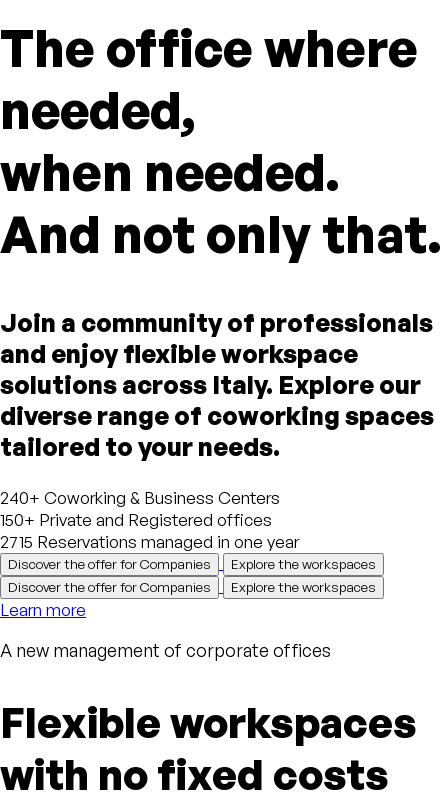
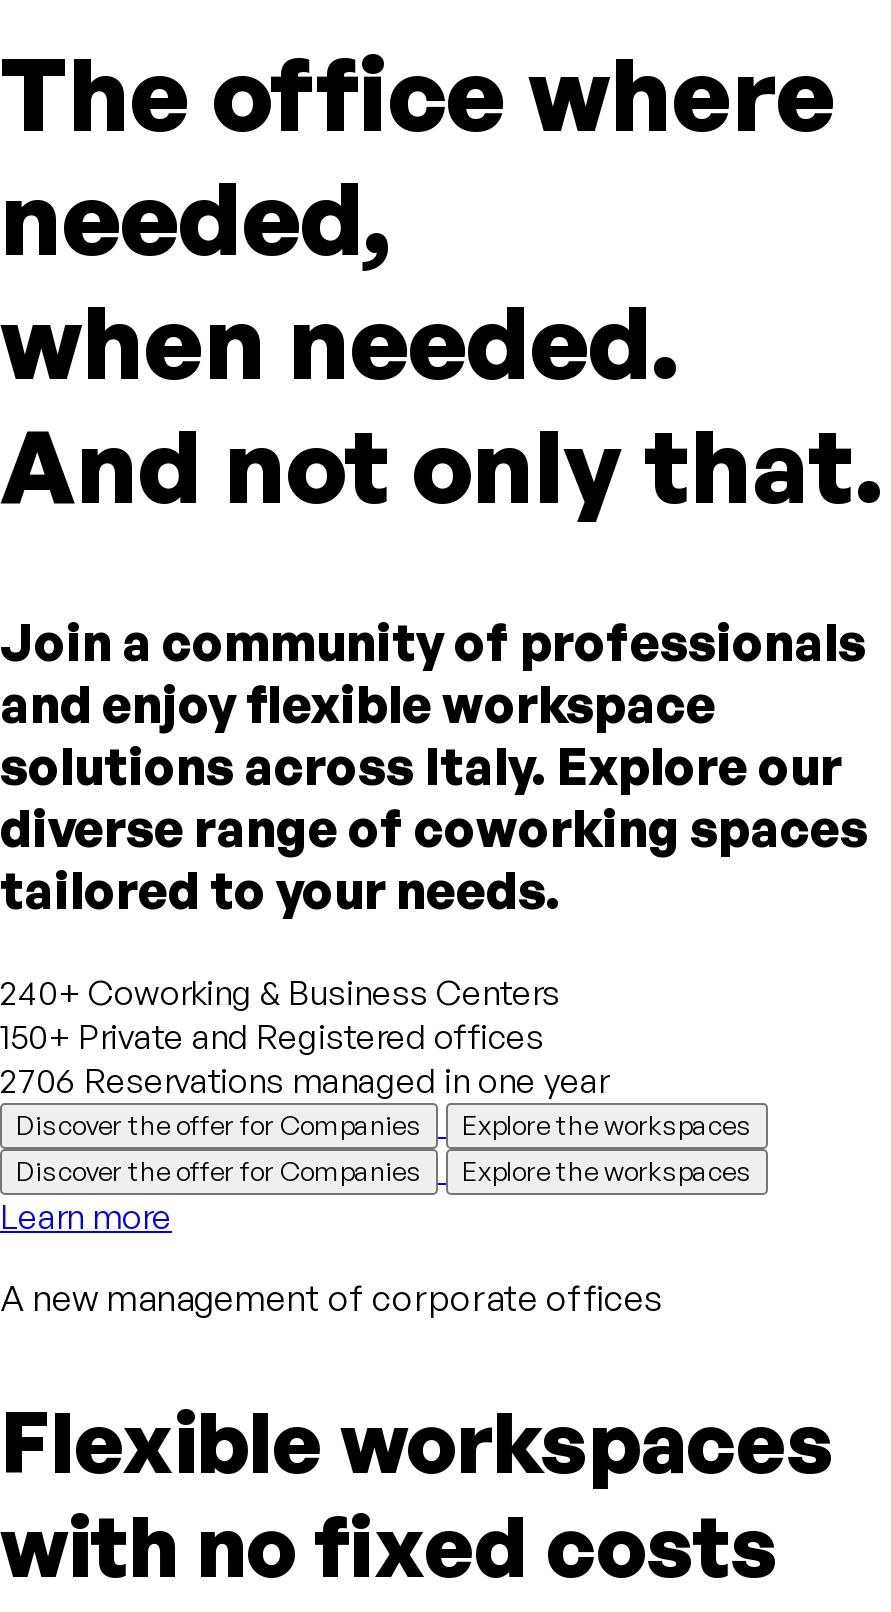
[0,531,299,552] 2715 Reservations managed in one year -> [0,1060,608,1102] 2706 Reservations managed in one year

